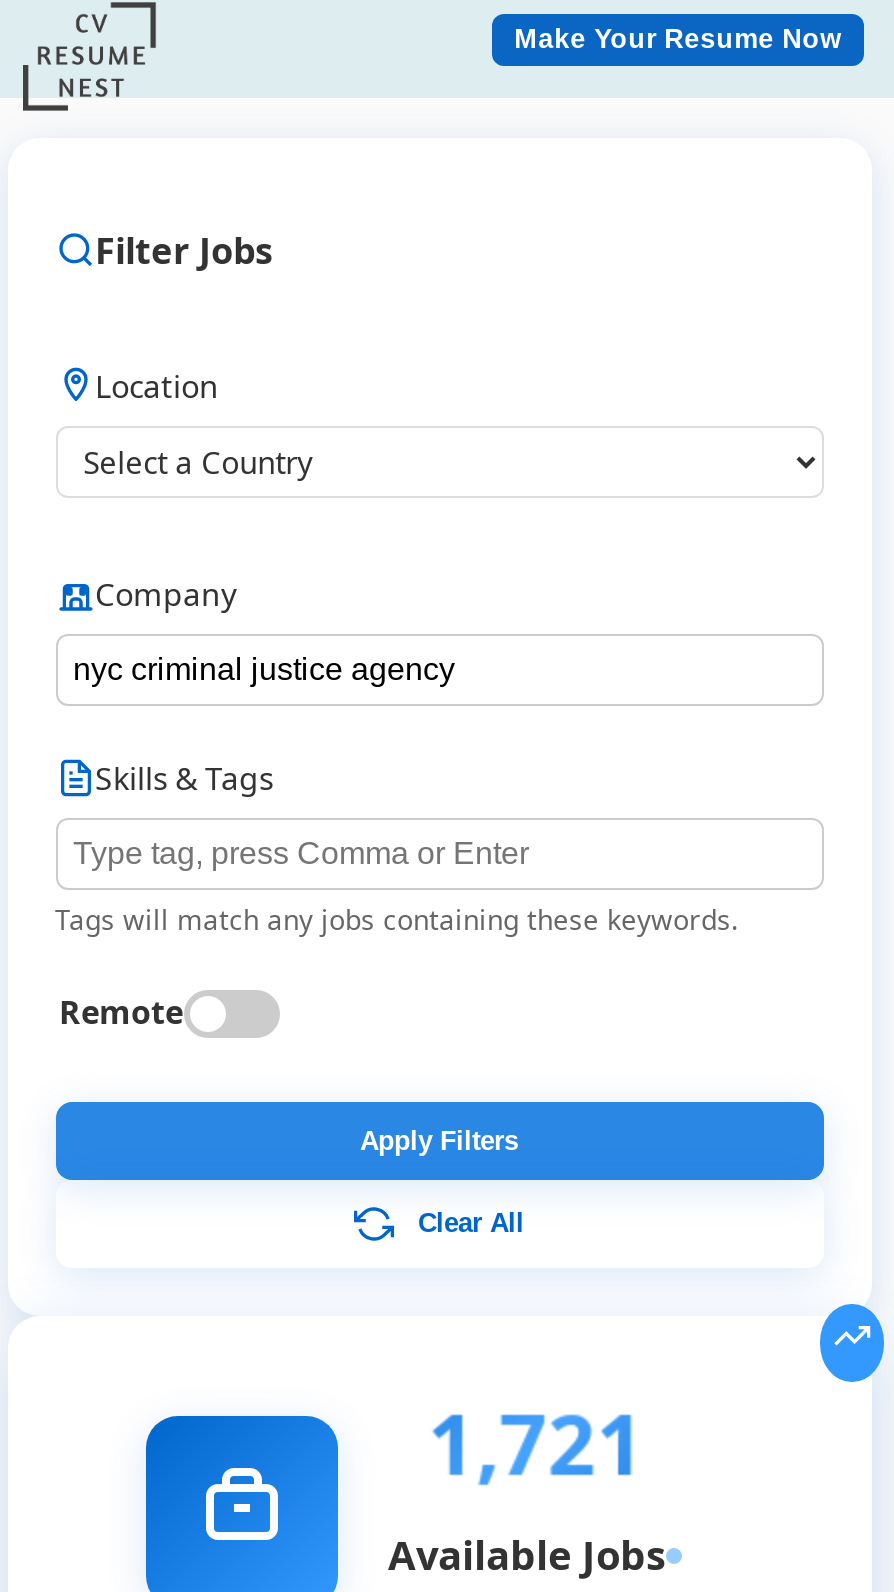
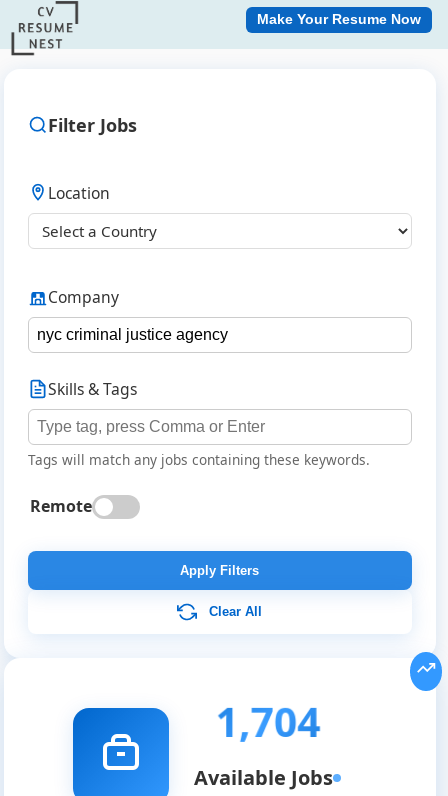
[432,1388,639,1499] 1,721 -> [214,693,321,751] 1,704

